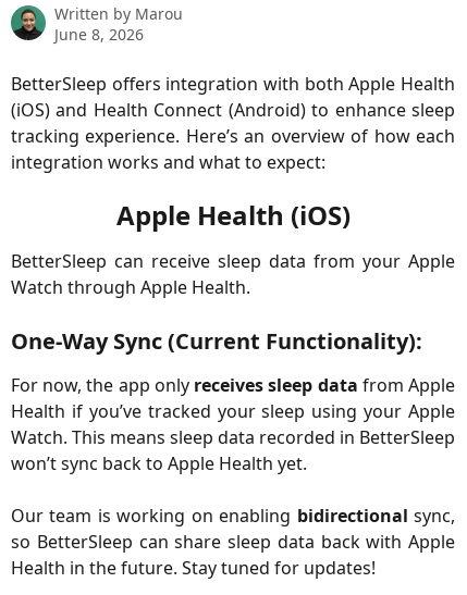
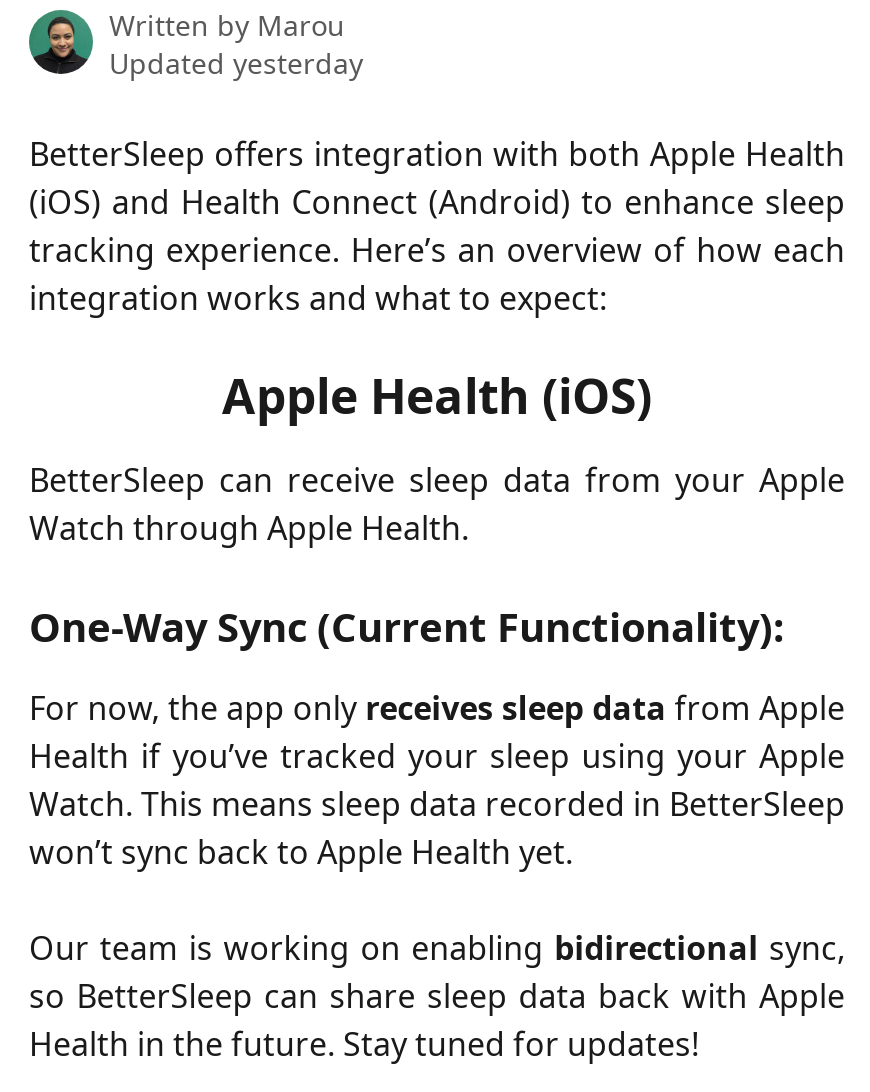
[54,24,144,45] June 8, 2026 -> [109,44,363,82] Updated yesterday

